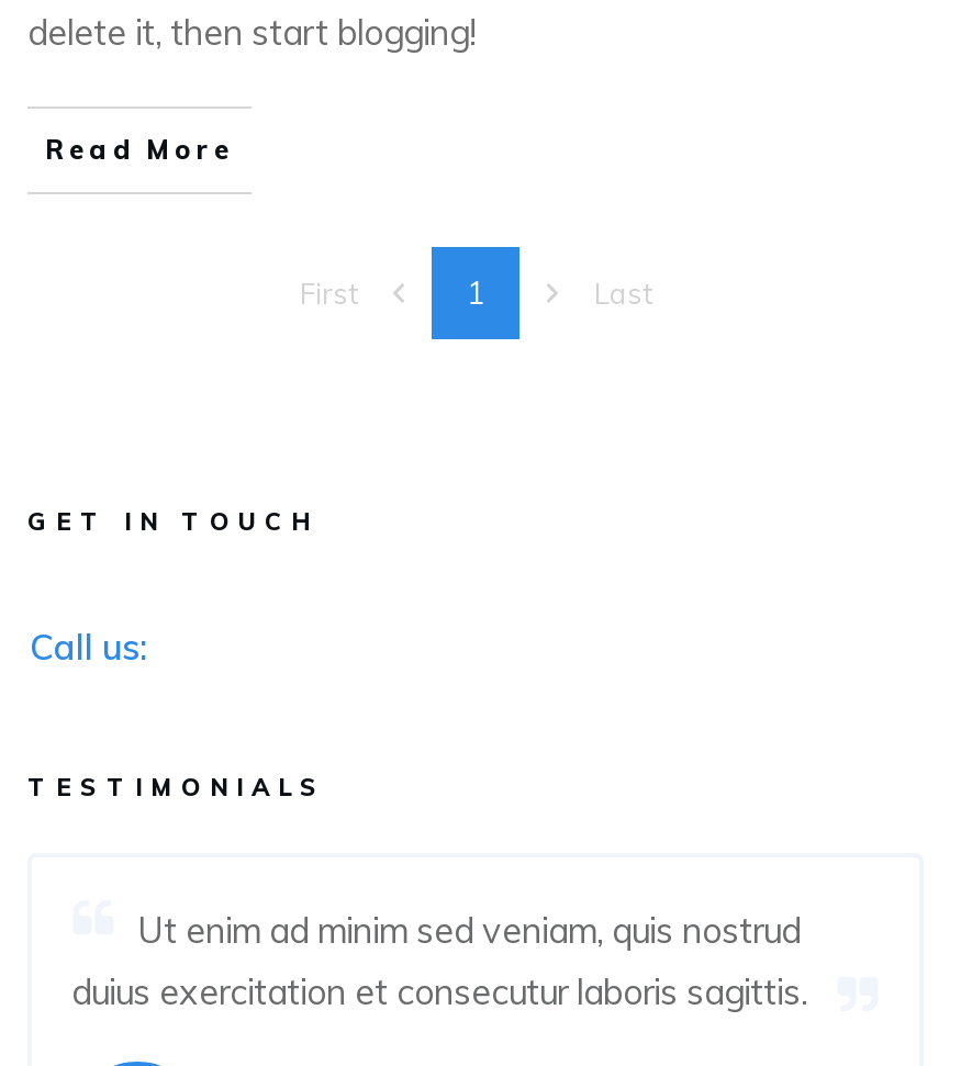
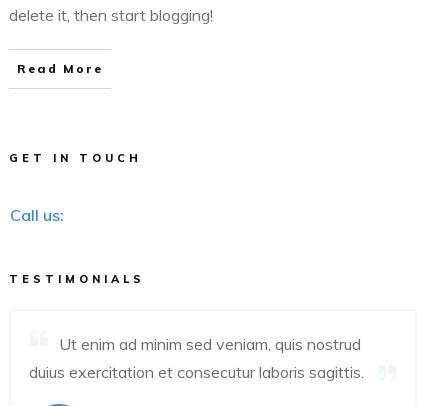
[300,273,651,313] First | 1 | Last -> none

